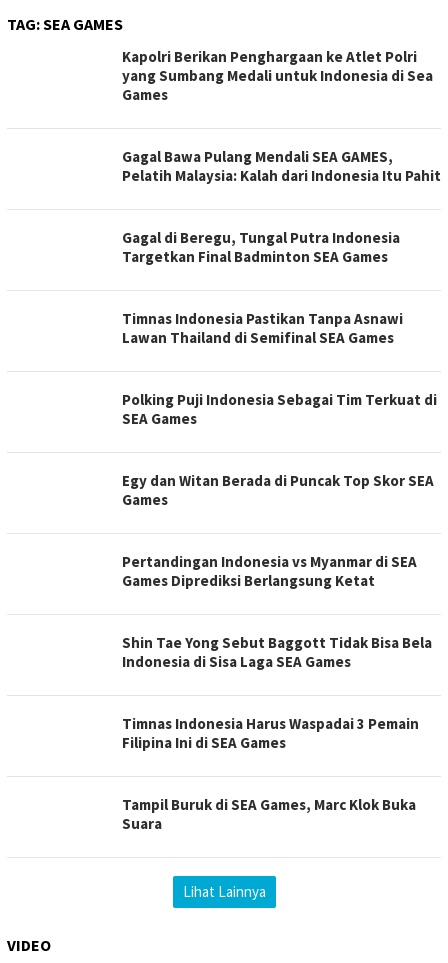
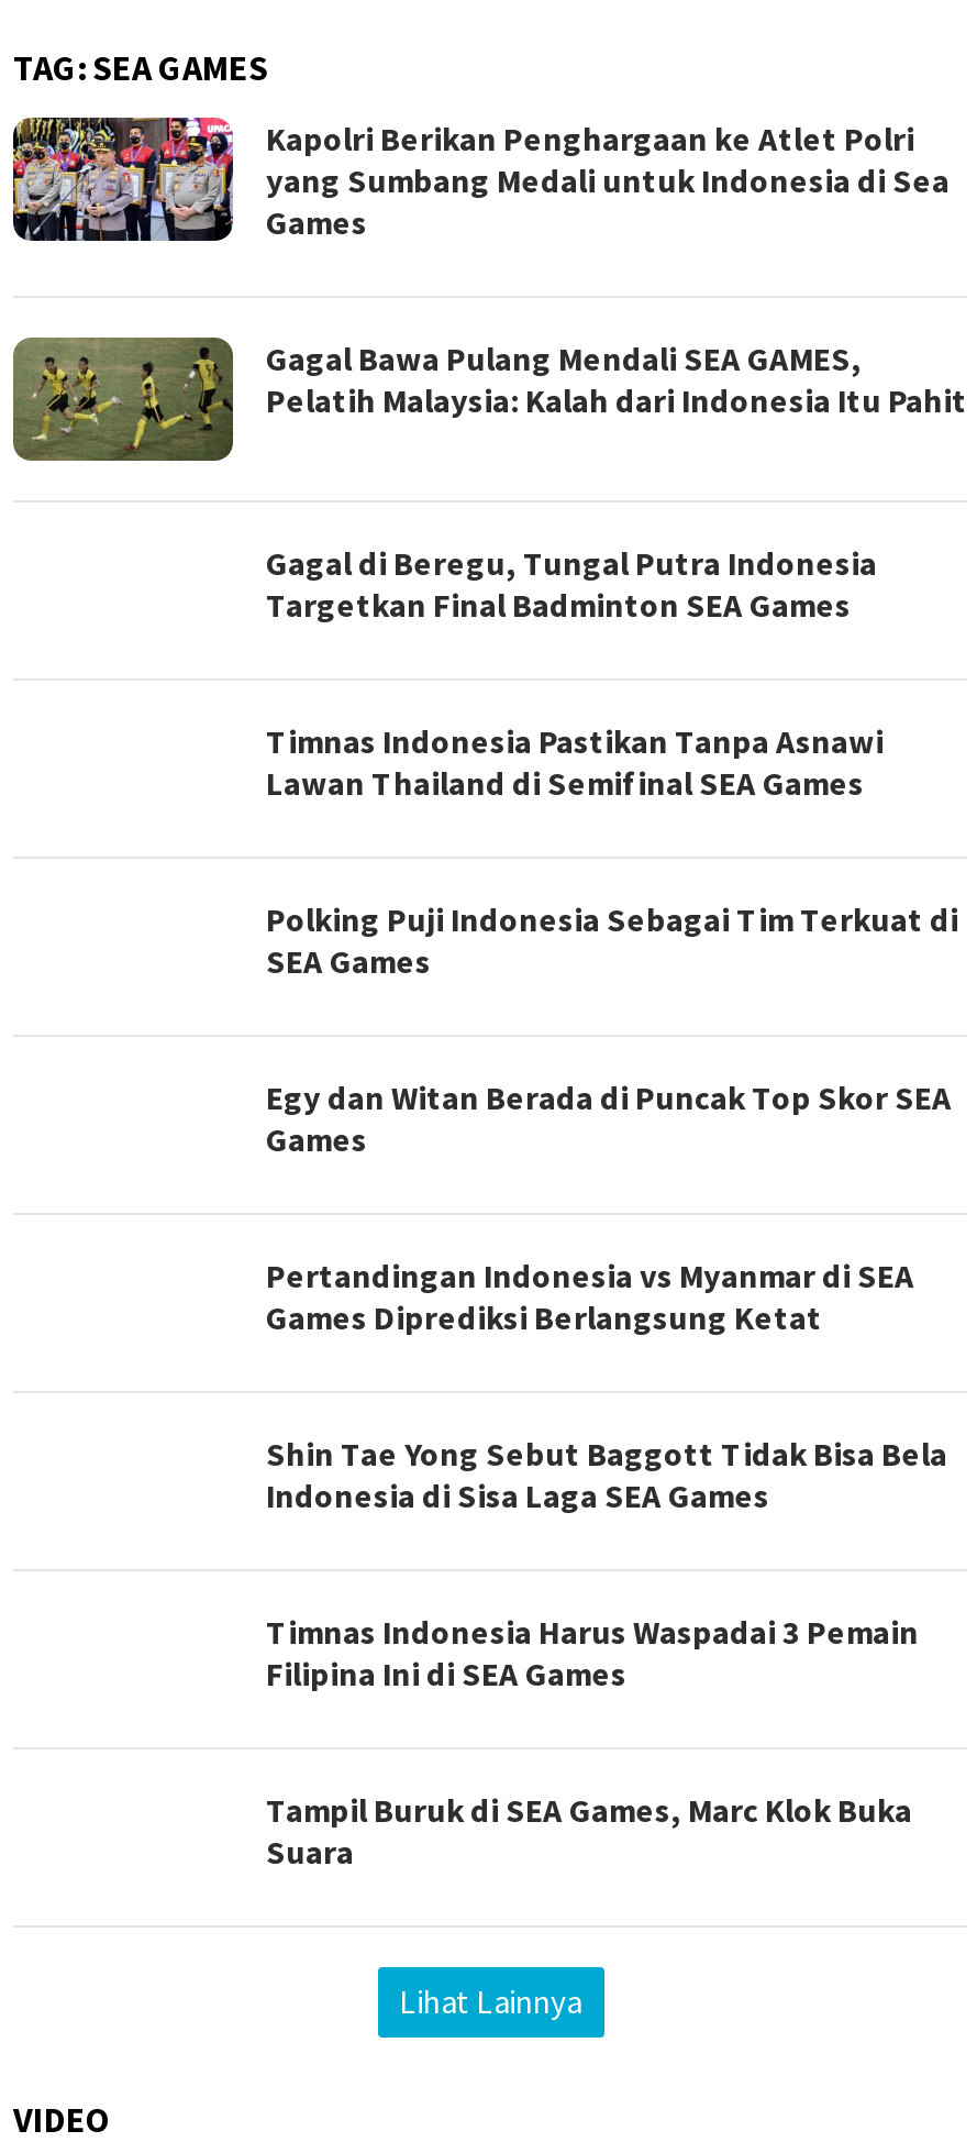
none -> [11,114,235,244] [image]
none -> [11,334,235,464] [image]

